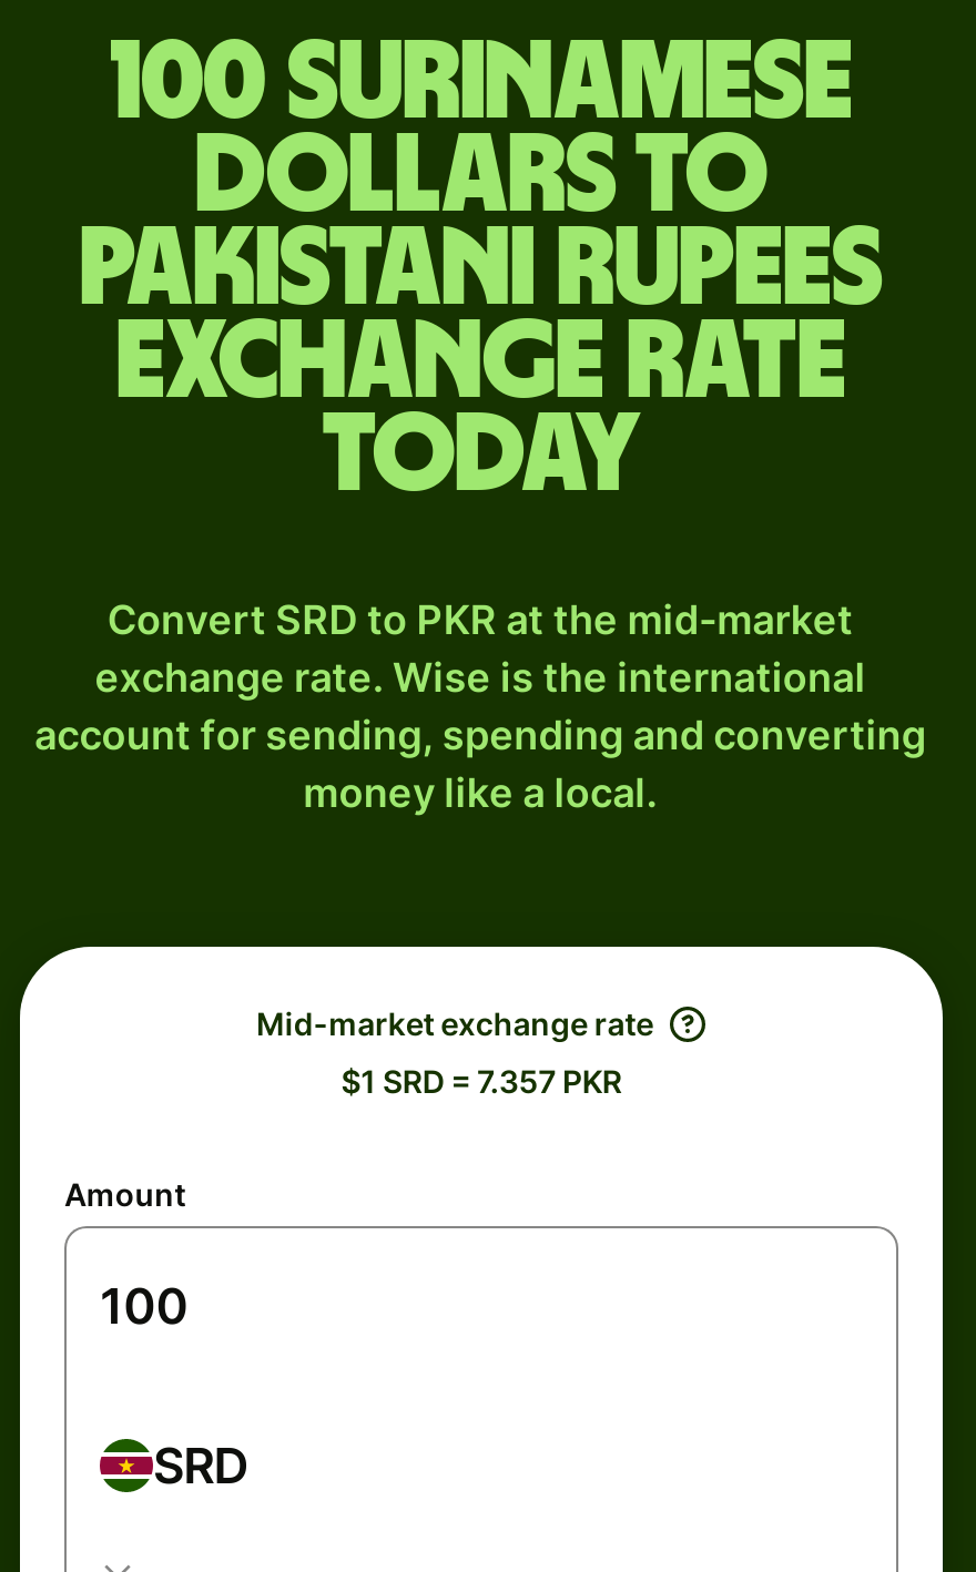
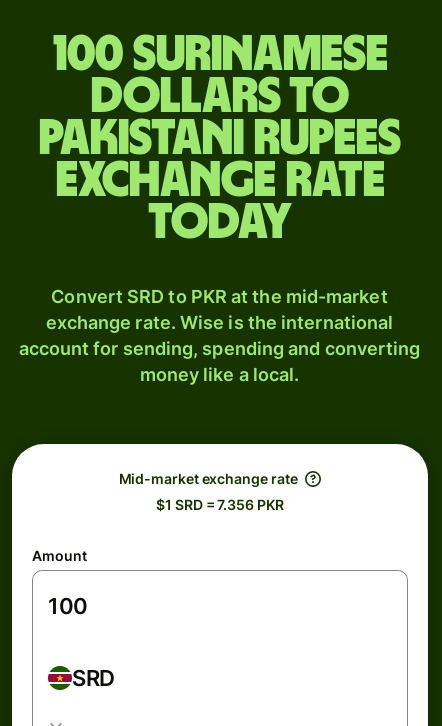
[341,1062,622,1100] $1 SRD = 7.357 PKR -> [156,496,284,513] $1 SRD = 7.356 PKR

